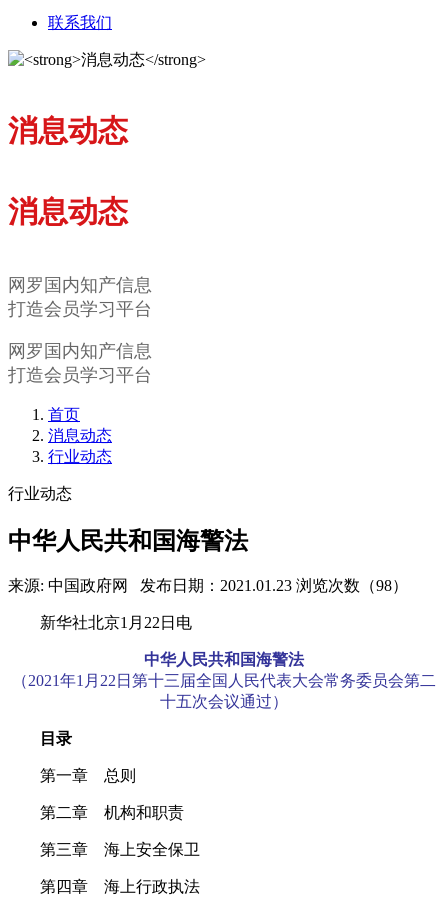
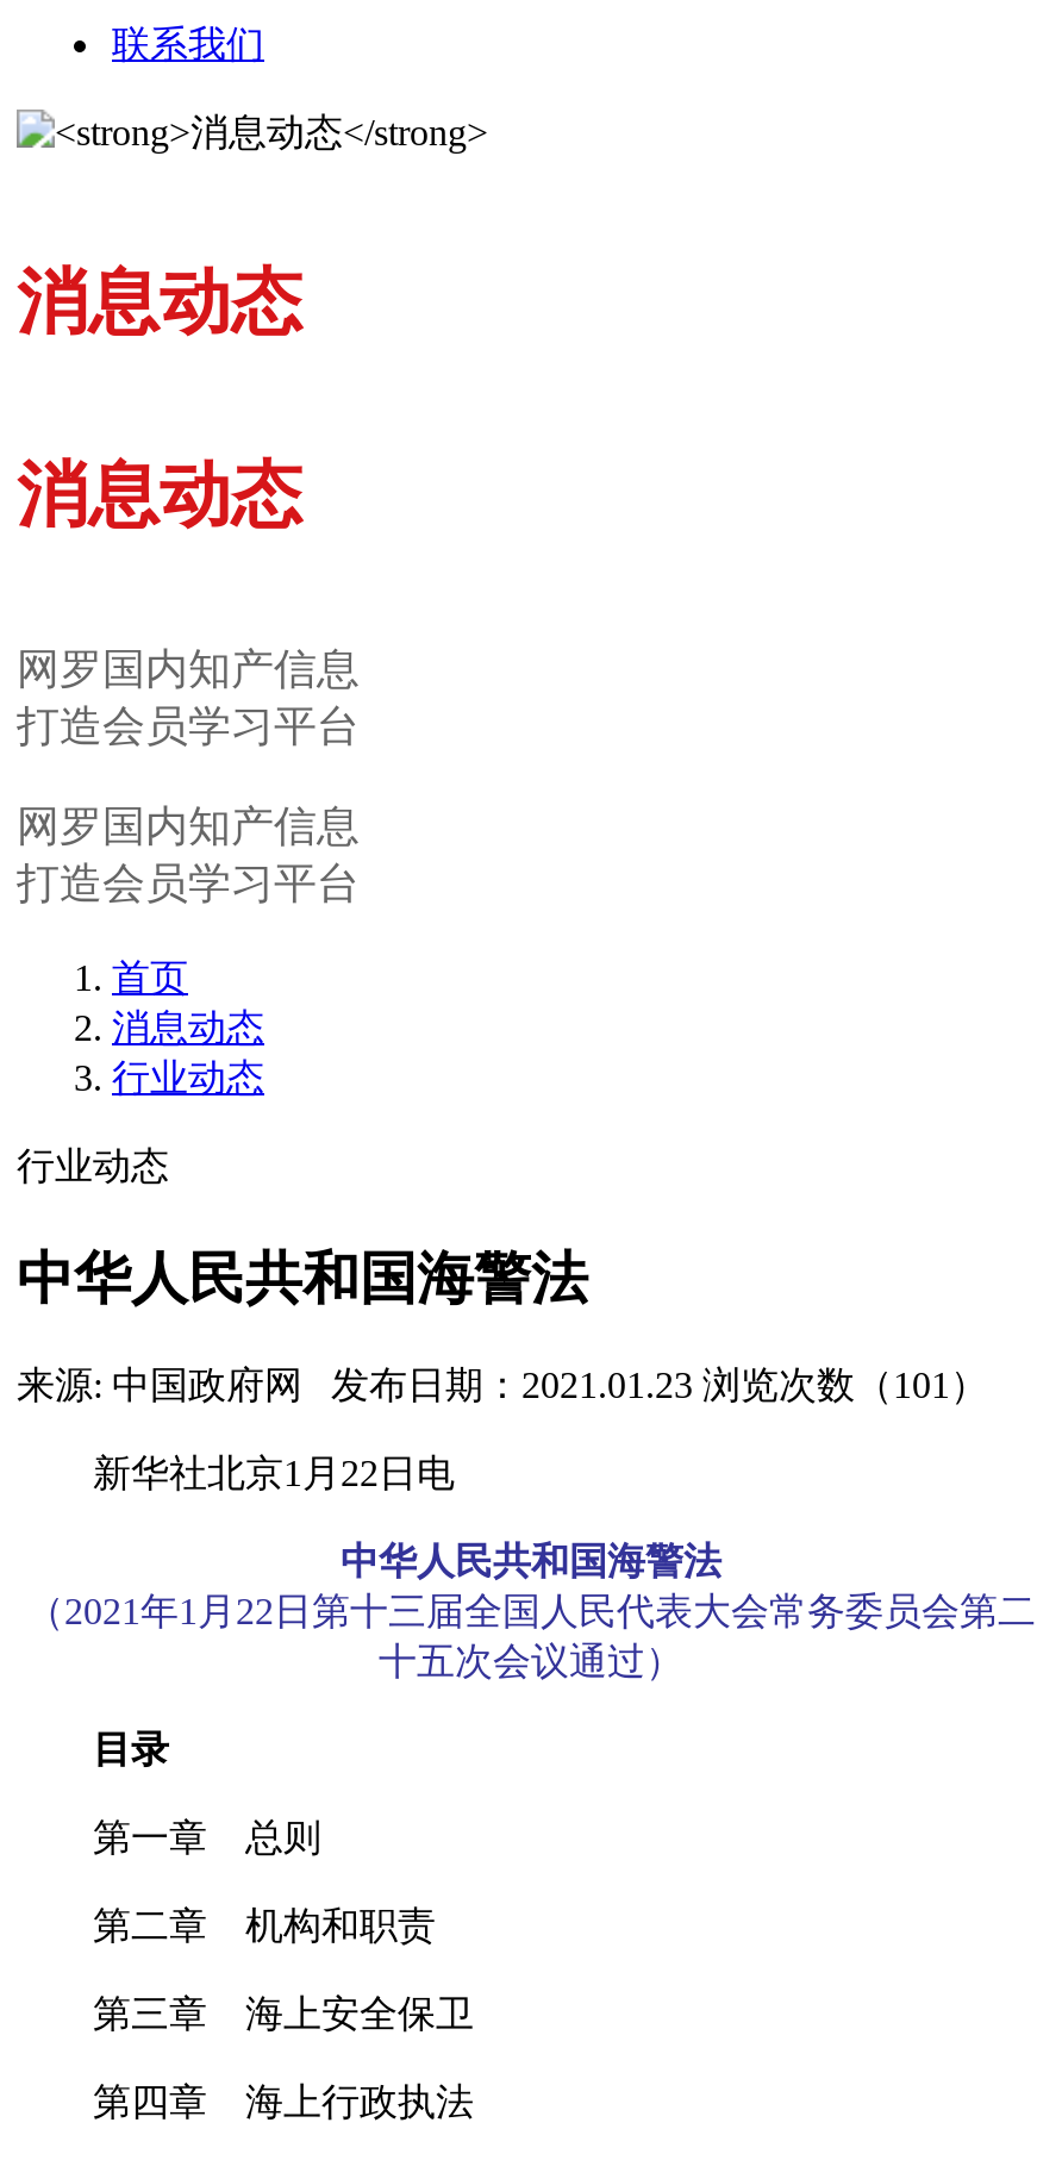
[140,577,408,594] 发布日期：2021.01.23 浏览次数（98） -> [331,1366,988,1406] 发布日期：2021.01.23 浏览次数（101）

